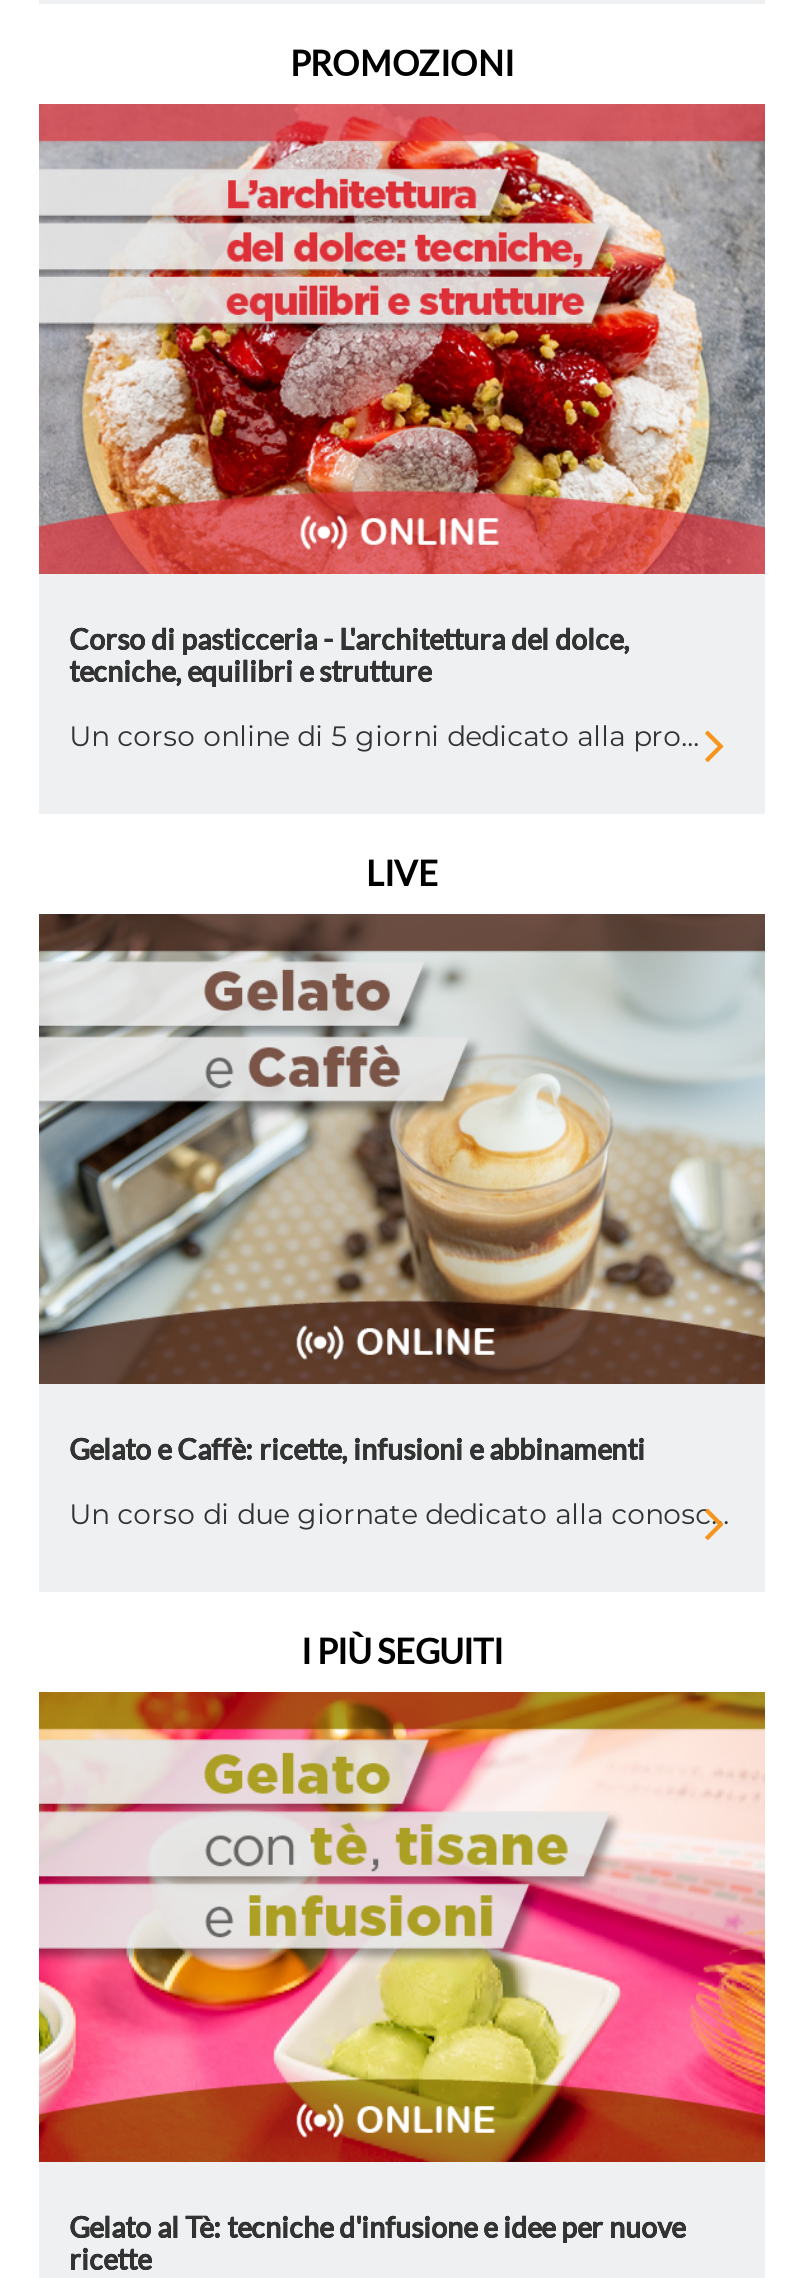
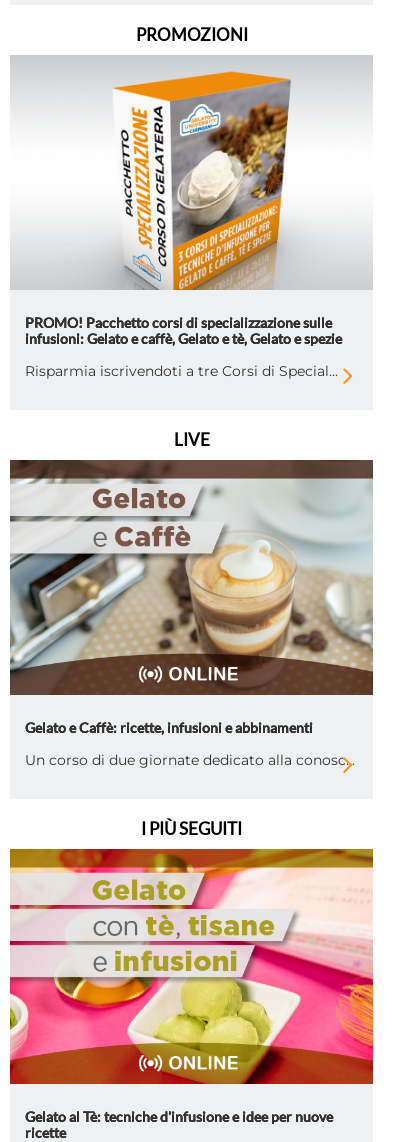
[37,104,767,688] [image] | Corso di pasticceria - L'architettura del dolce, | tecniche, equilibri e strutture -> [10,56,373,347] [image] | PROMO! Pacchetto corsi di specializzazione sulle | infusioni: Gelato e caffè, Gelato e tè, Gelato e spezie
[69,718,699,754] Un corso online di 5 giorni dedicato alla pro... -> [25,362,338,380] Risparmia iscrivendoti a tre Corsi di Special...

